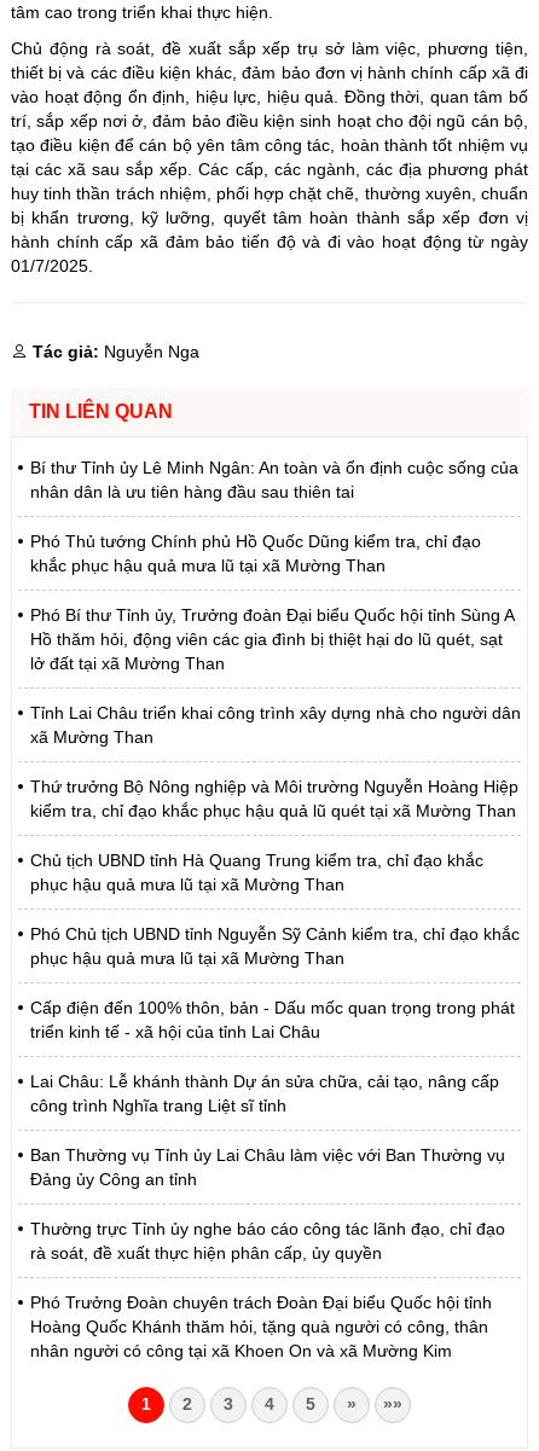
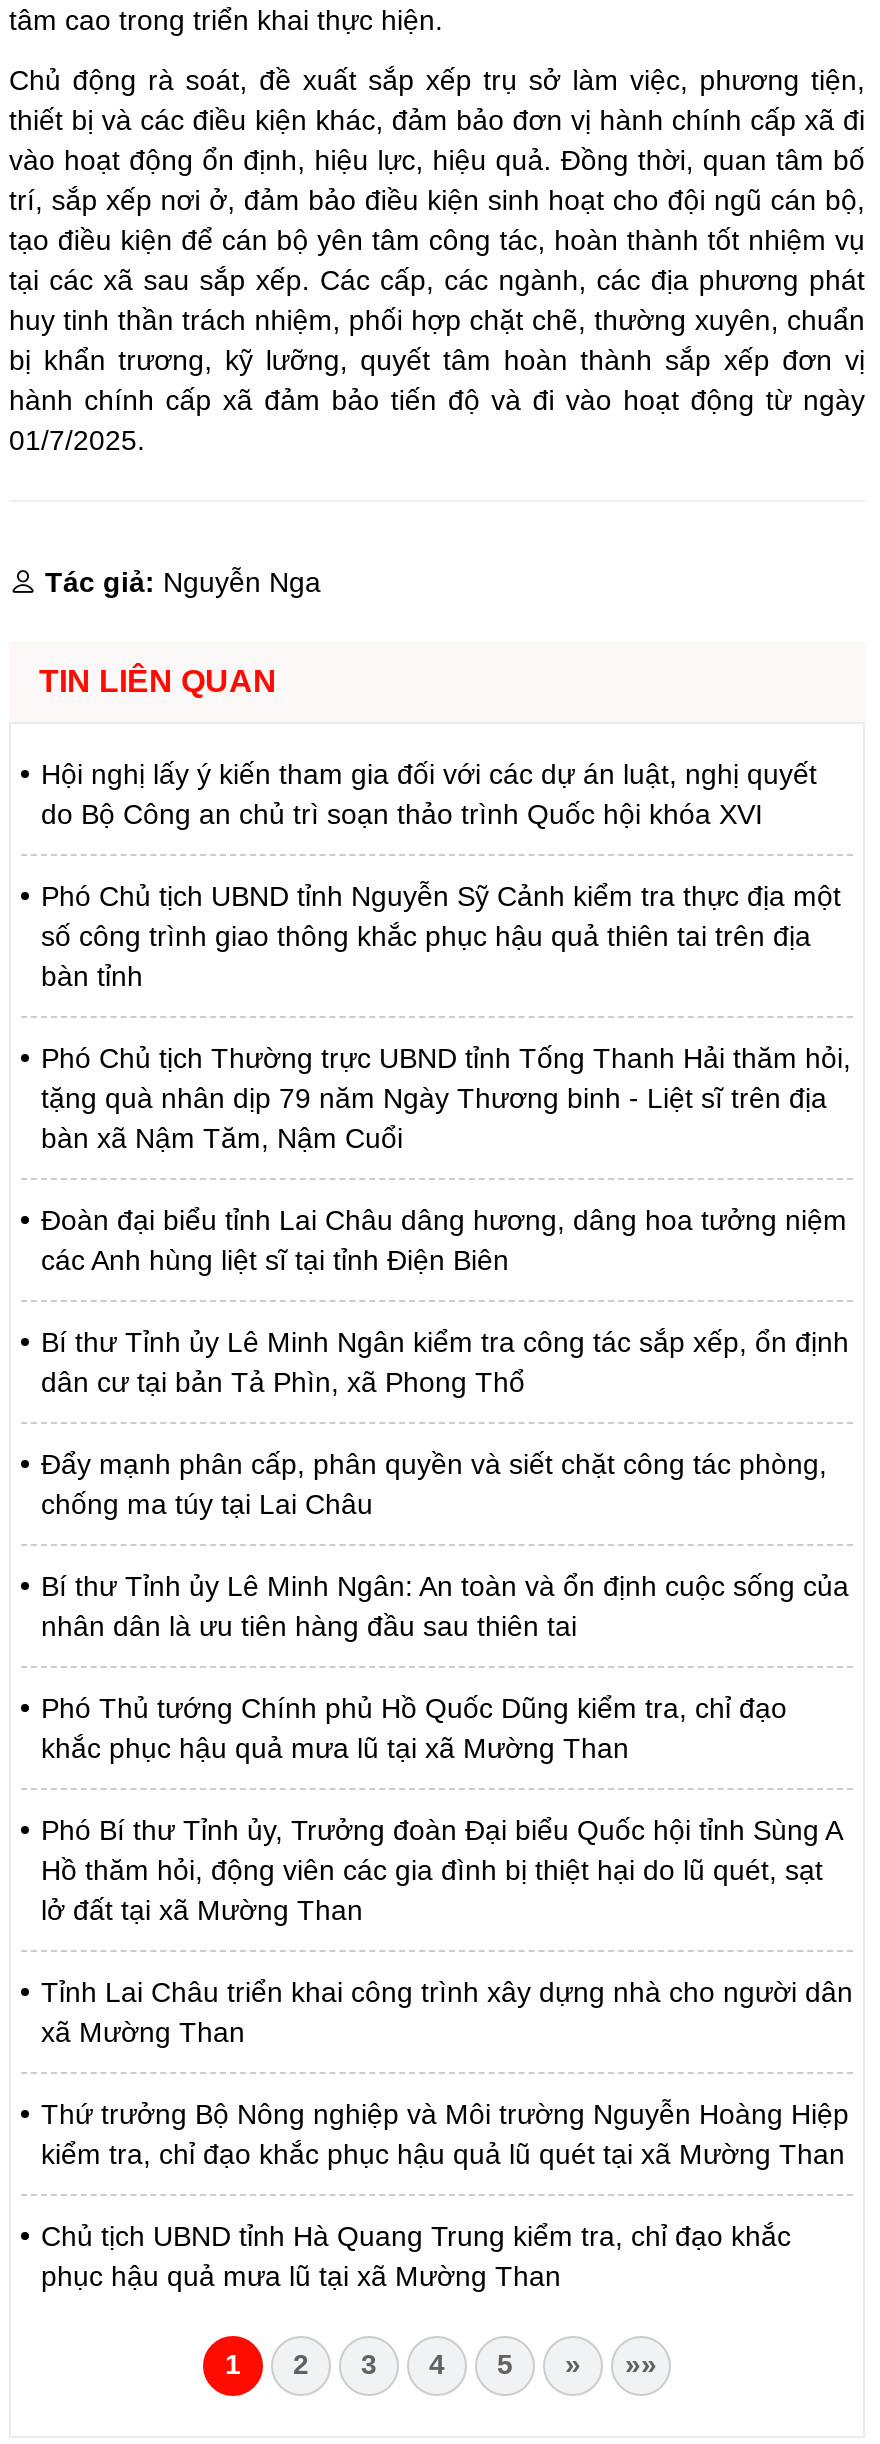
none -> [41,758,851,1520] Hội nghị lấy ý kiến tham gia đối với các dự án luật, nghị quyết | do Bộ Công an chủ trì soạn thảo trình Quốc hội khóa XVI | Phó Chủ tịch UBND tỉnh Nguyễn Sỹ Cảnh kiểm tra thực địa một | số công trình giao thông khắc phục hậu quả thiên tai trên địa | bàn tỉnh | Phó Chủ tịch Thường trực UBND tỉnh Tống Thanh Hải thăm hỏi, | tặng quà nhân dịp 79 năm Ngày Thương binh - Liệt sĩ trên địa | bàn xã Nậm Tăm, Nậm Cuổi | Đoàn đại biểu tỉnh Lai Châu dâng hương, dâng hoa tưởng niệm | các Anh hùng liệt sĩ tại tỉnh Điện Biên | Bí thư Tỉnh ủy Lê Minh Ngân kiểm tra công tác sắp xếp, ổn định | dân cư tại bản Tả Phìn, xã Phong Thổ | Đẩy mạnh phân cấp, phân quyền và siết chặt công tác phòng, | chống ma túy tại Lai Châu
moved [30,458,521,894] -> [41,1570,853,2292]: Bí thư Tỉnh ủy Lê Minh Ngân: An toàn và ổn định cuộc sống của | nhân dân là ưu tiên hàng đầu sau thiên tai | Phó Thủ tướng Chính phủ Hồ Quốc Dũng kiểm tra, chỉ đạo | ... | Chủ tịch UBND tỉnh Hà Quang Trung kiểm tra, chỉ đạo khắc | phục hậu quả mưa lũ tại xã Mường Than
[30,924,520,1360] Phó Chủ tịch UBND tỉnh Nguyễn Sỹ Cảnh kiểm tra, chỉ đạo khắc | phục hậu quả mưa lũ tại xã Mường Than | Cấp điện đến 100% thôn, bản - Dấu mốc quan trọng trong phát | triển kinh tế - xã hội của tỉnh Lai Châu | Lai Châu: Lễ khánh thành Dự án sửa chữa, cải tạo, nâng cấp | công trình Nghĩa trang Liệt sĩ tỉnh | Ban Thường vụ Tỉnh ủy Lai Châu làm việc với Ban Thường vụ | Đảng ủy Công an tỉnh | Thường trực Tỉnh ủy nghe báo cáo công tác lãnh đạo, chỉ đạo | rà soát, đề xuất thực hiện phân cấp, ủy quyền | Phó Trưởng Đoàn chuyên trách Đoàn Đại biểu Quốc hội tỉnh | Hoàng Quốc Khánh thăm hỏi, tặng quà người có công, thân | nhân người có công tại xã Khoen On và xã Mường Kim -> none

